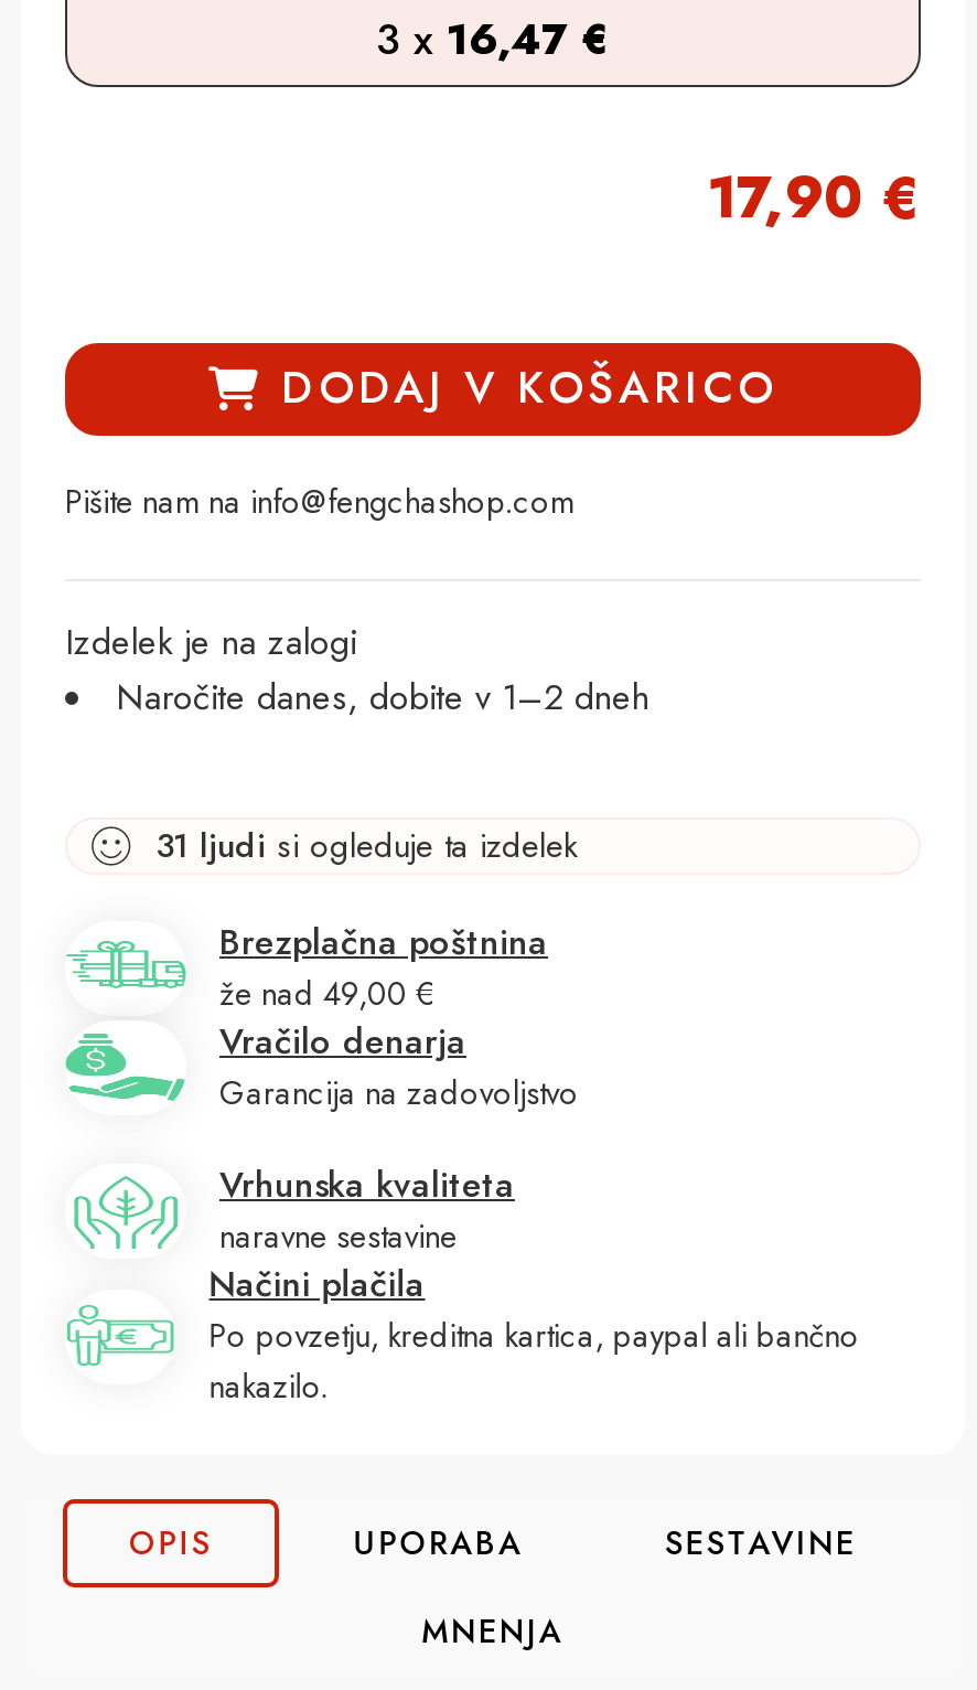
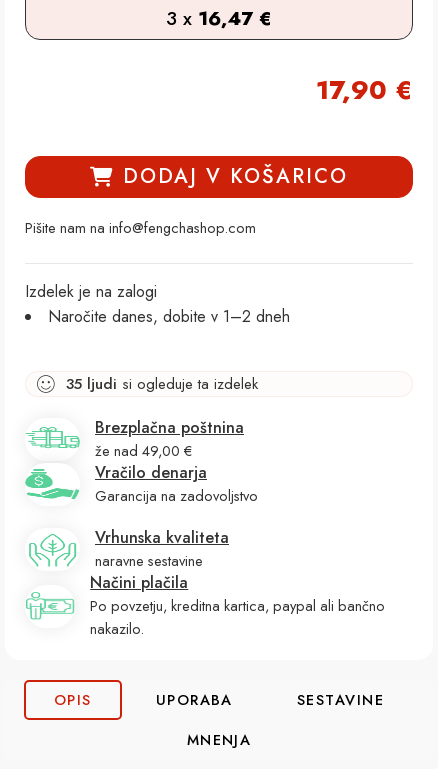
[155,822,577,870] 31 ljudi si ogleduje ta izdelek -> [66,373,258,395] 35 ljudi si ogleduje ta izdelek

